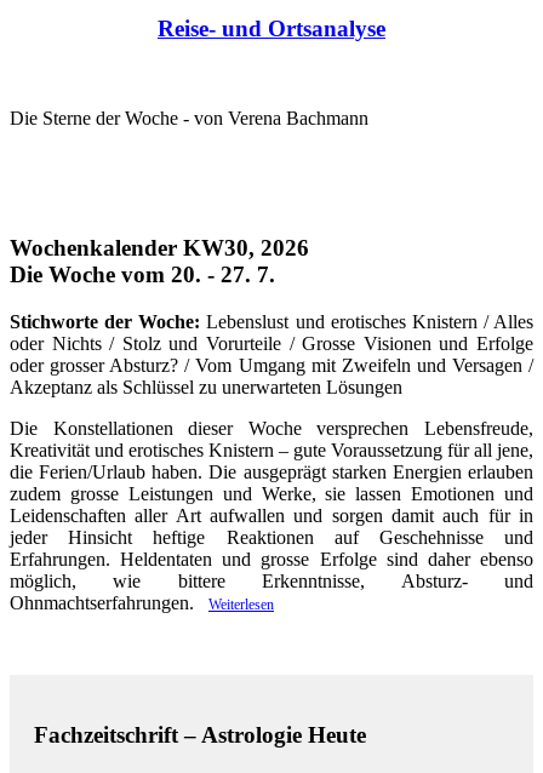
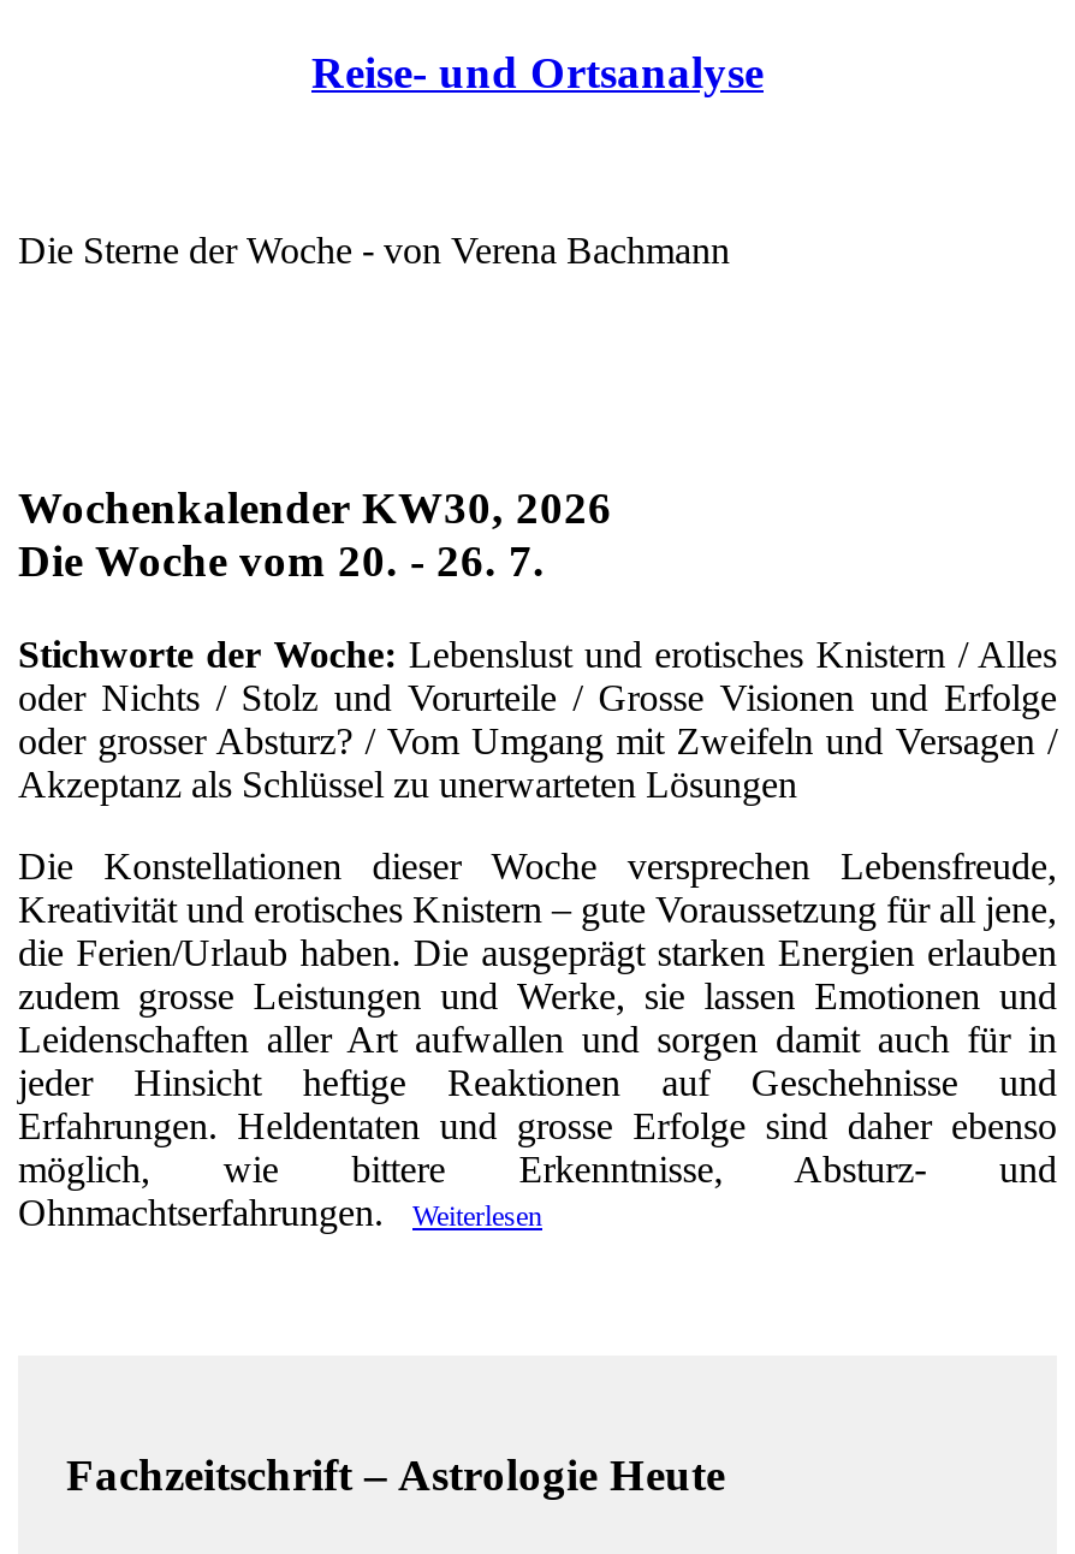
[10,262,275,287] Die Woche vom 20. - 27. 7. -> [18,536,545,586] Die Woche vom 20. - 26. 7.

